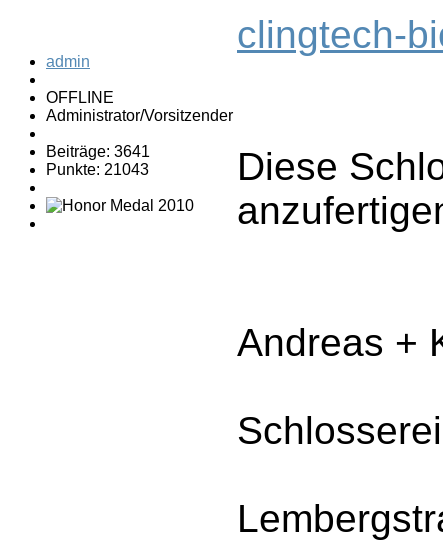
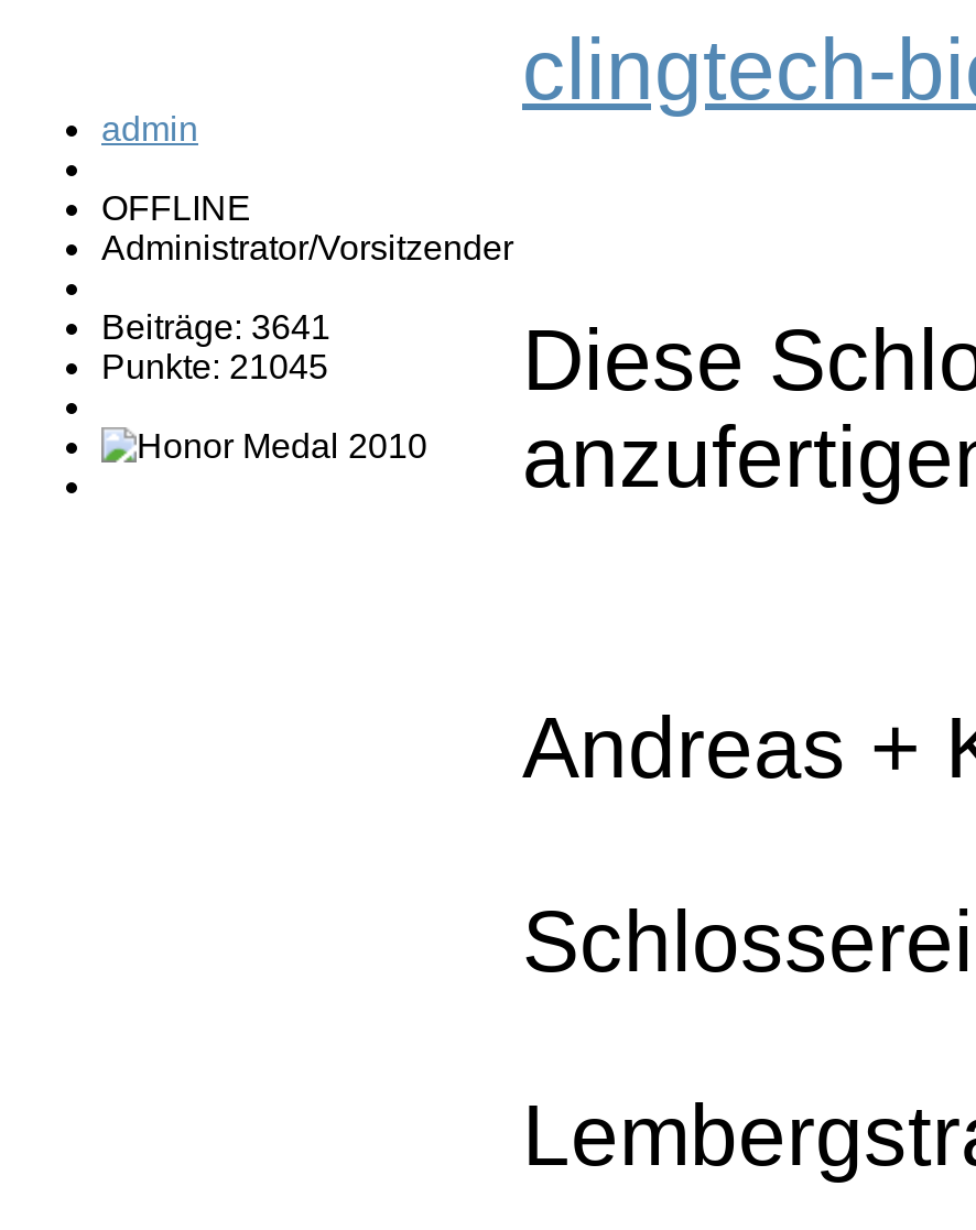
[46,161,149,178] Punkte: 21043 -> [101,348,328,386] Punkte: 21045

